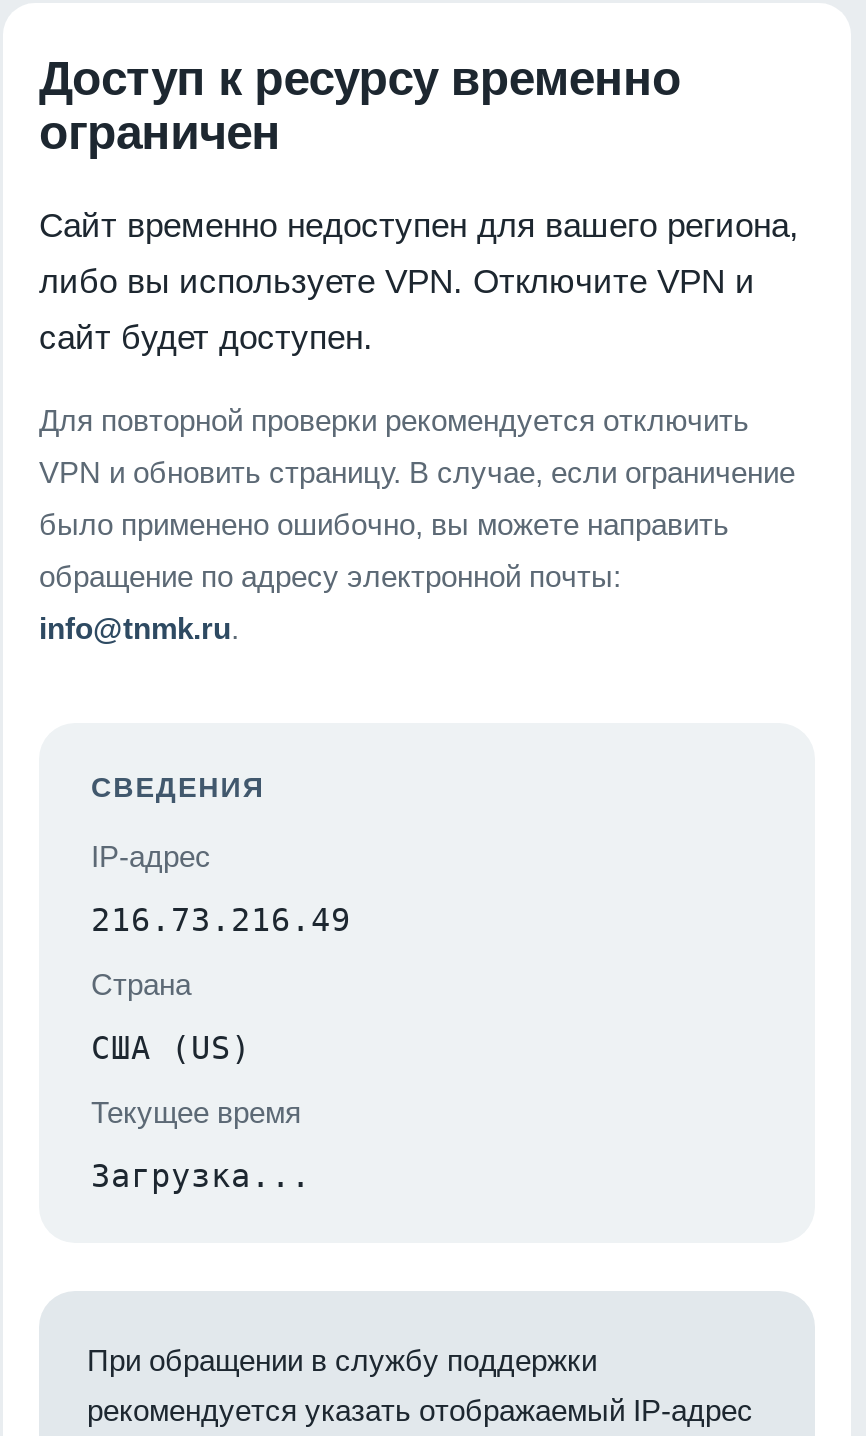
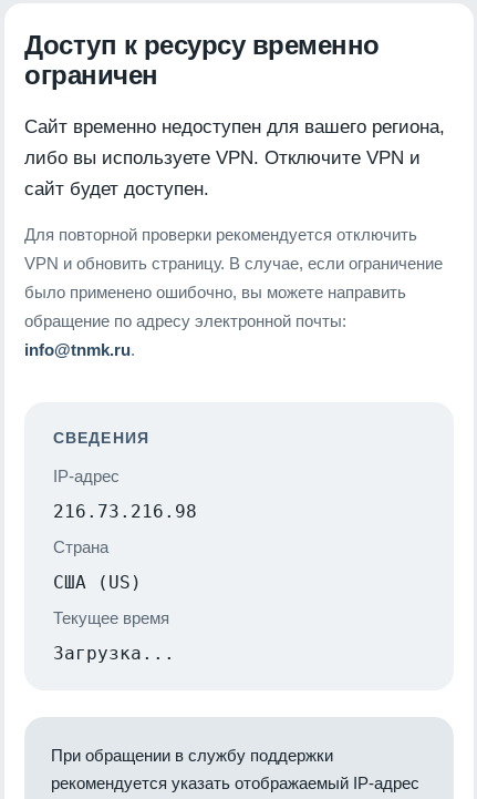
[91,900,351,938] 216.73.216.49 -> [53,500,197,521] 216.73.216.98

